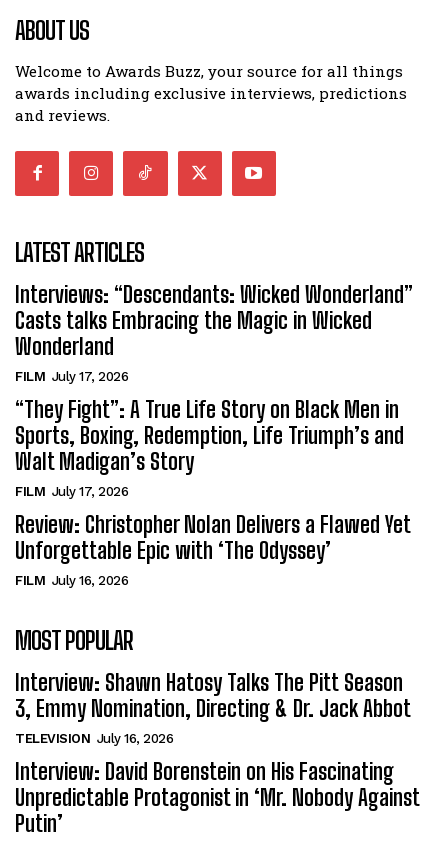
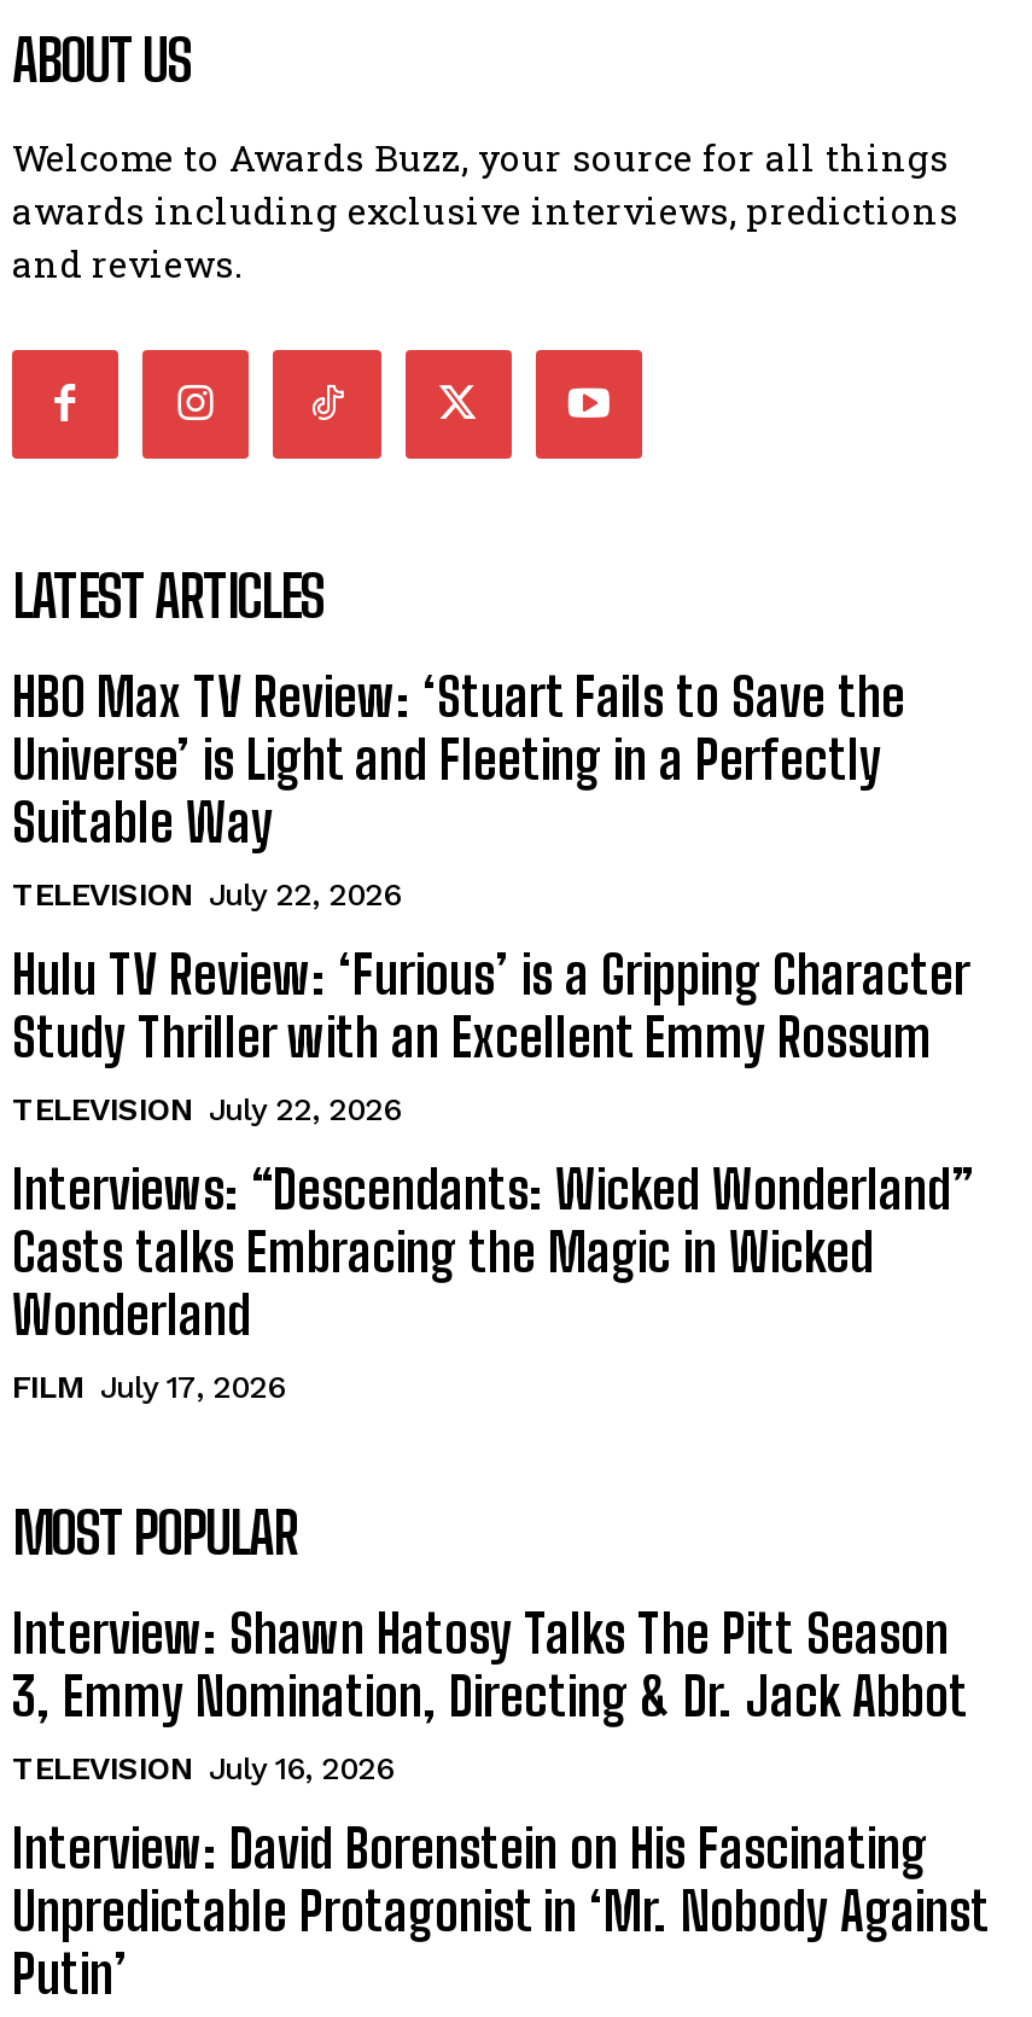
none -> [12,663,970,1126] HBO Max TV Review: ‘Stuart Fails to Save the | Universe’ is Light and Fleeting in a Perfectly | Suitable Way | TELEVISION July 22, 2026 | Hulu TV Review: ‘Furious’ is a Gripping Character | Study Thriller with an Excellent Emmy Rossum | TELEVISION July 22, 2026
moved [15,280,413,383] -> [12,1155,973,1404]: Interviews: “Descendants: Wicked Wonderland” | Casts talks Embracing the Magic in Wicked | Wonderland | FILM July 17, 2026
[15,395,411,587] “They Fight”: A True Life Story on Black Men in | Sports, Boxing, Redemption, Life Triumph’s and | Walt Madigan’s Story | FILM July 17, 2026 | Review: Christopher Nolan Delivers a Flawed Yet | Unforgettable Epic with ‘The Odyssey’ | FILM July 16, 2026 -> none

